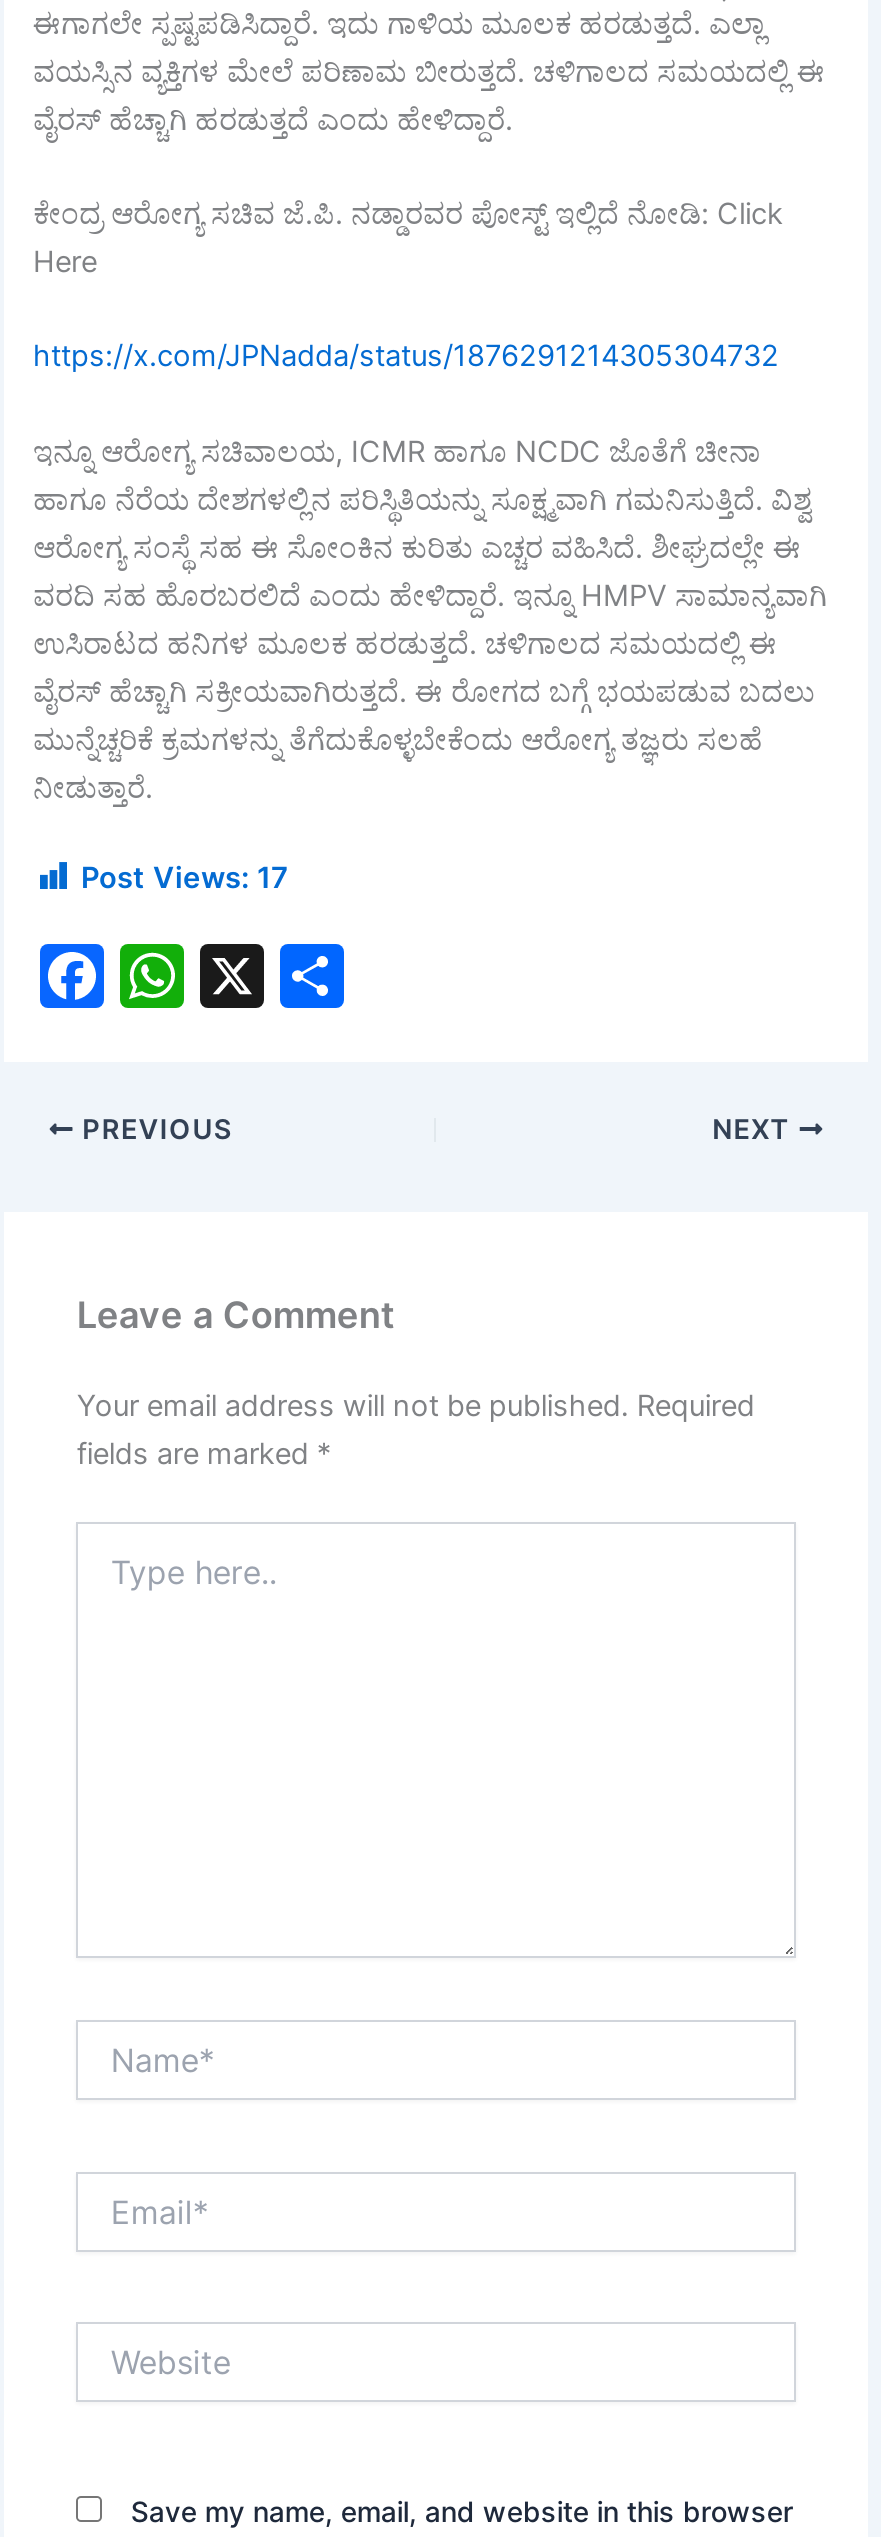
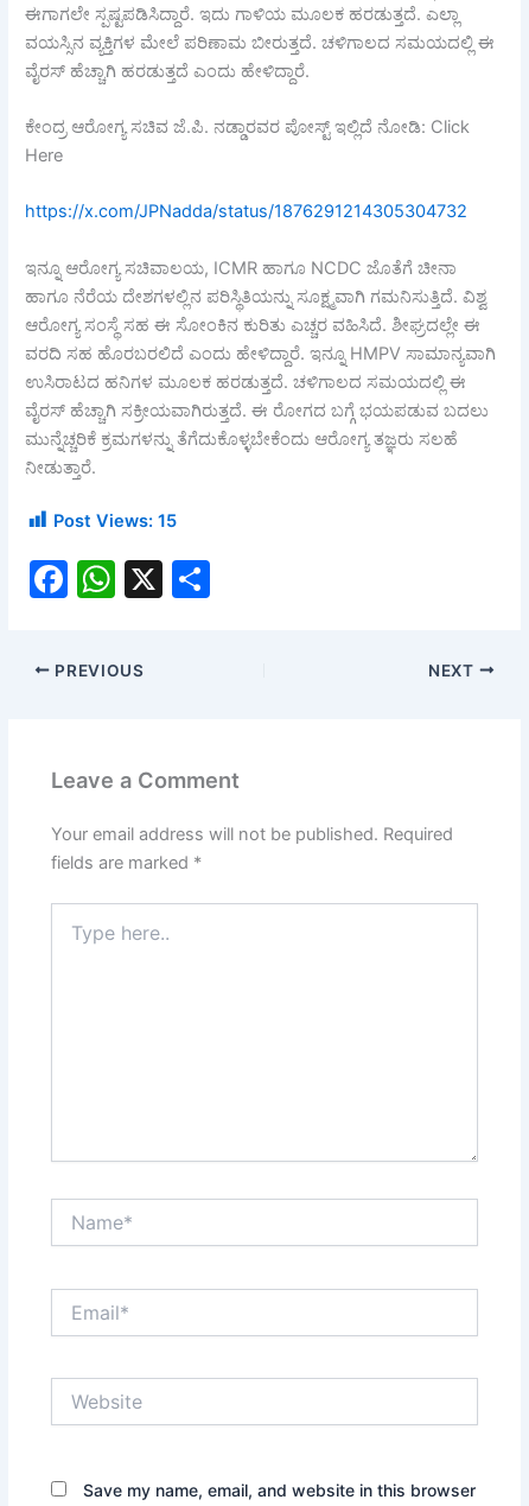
[81,860,289,896] Post Views: 17 -> [54,510,177,532] Post Views: 15

